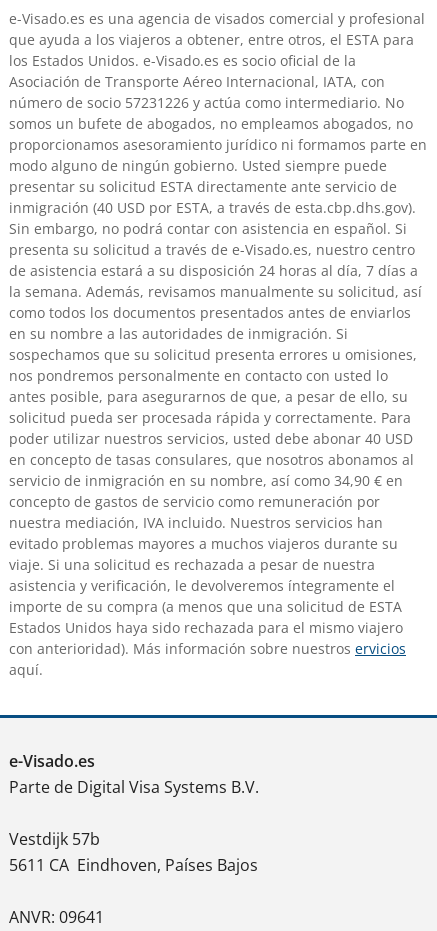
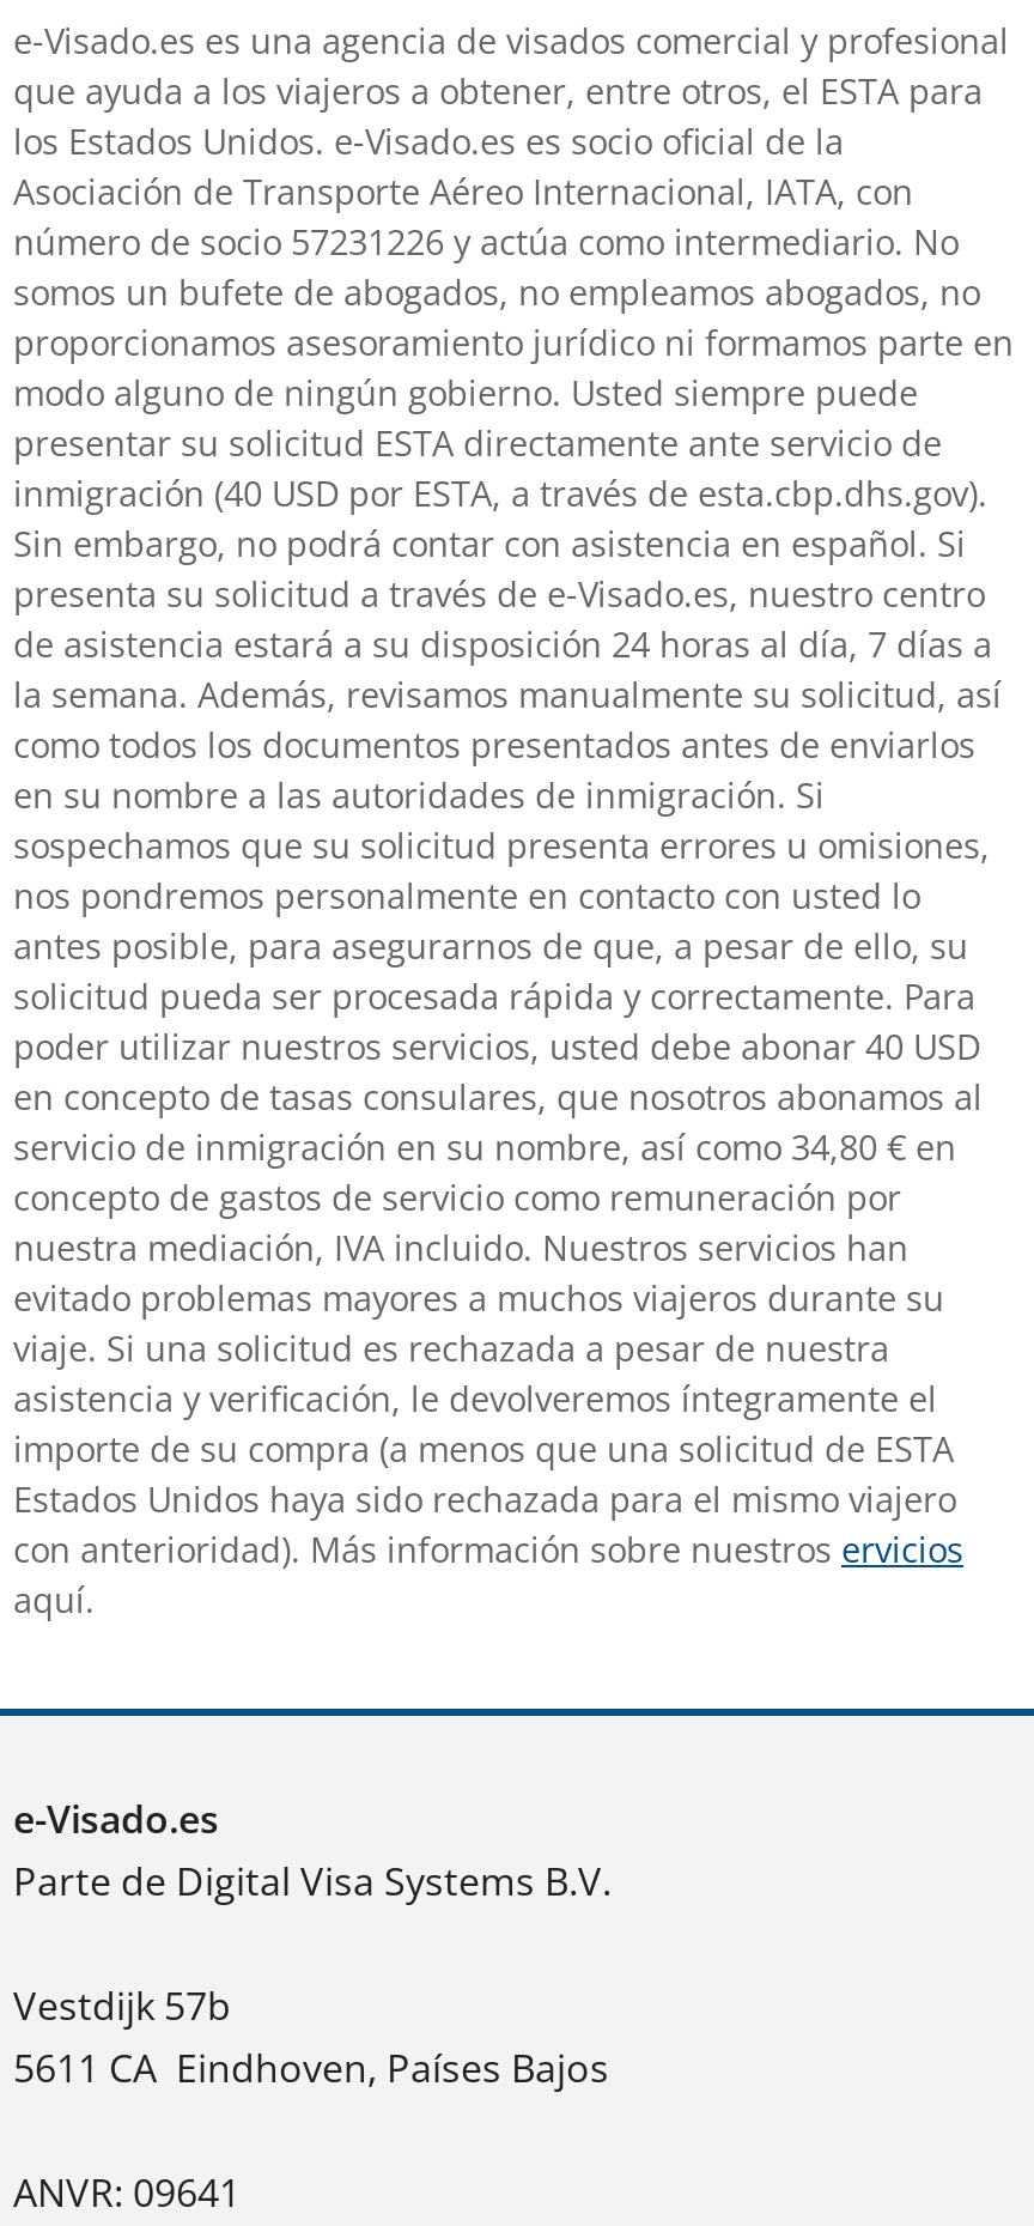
[9,471,403,490] servicio de inmigración en su nombre, así como 34,90 € en -> [13,1124,956,1170] servicio de inmigración en su nombre, así como 34,80 € en

